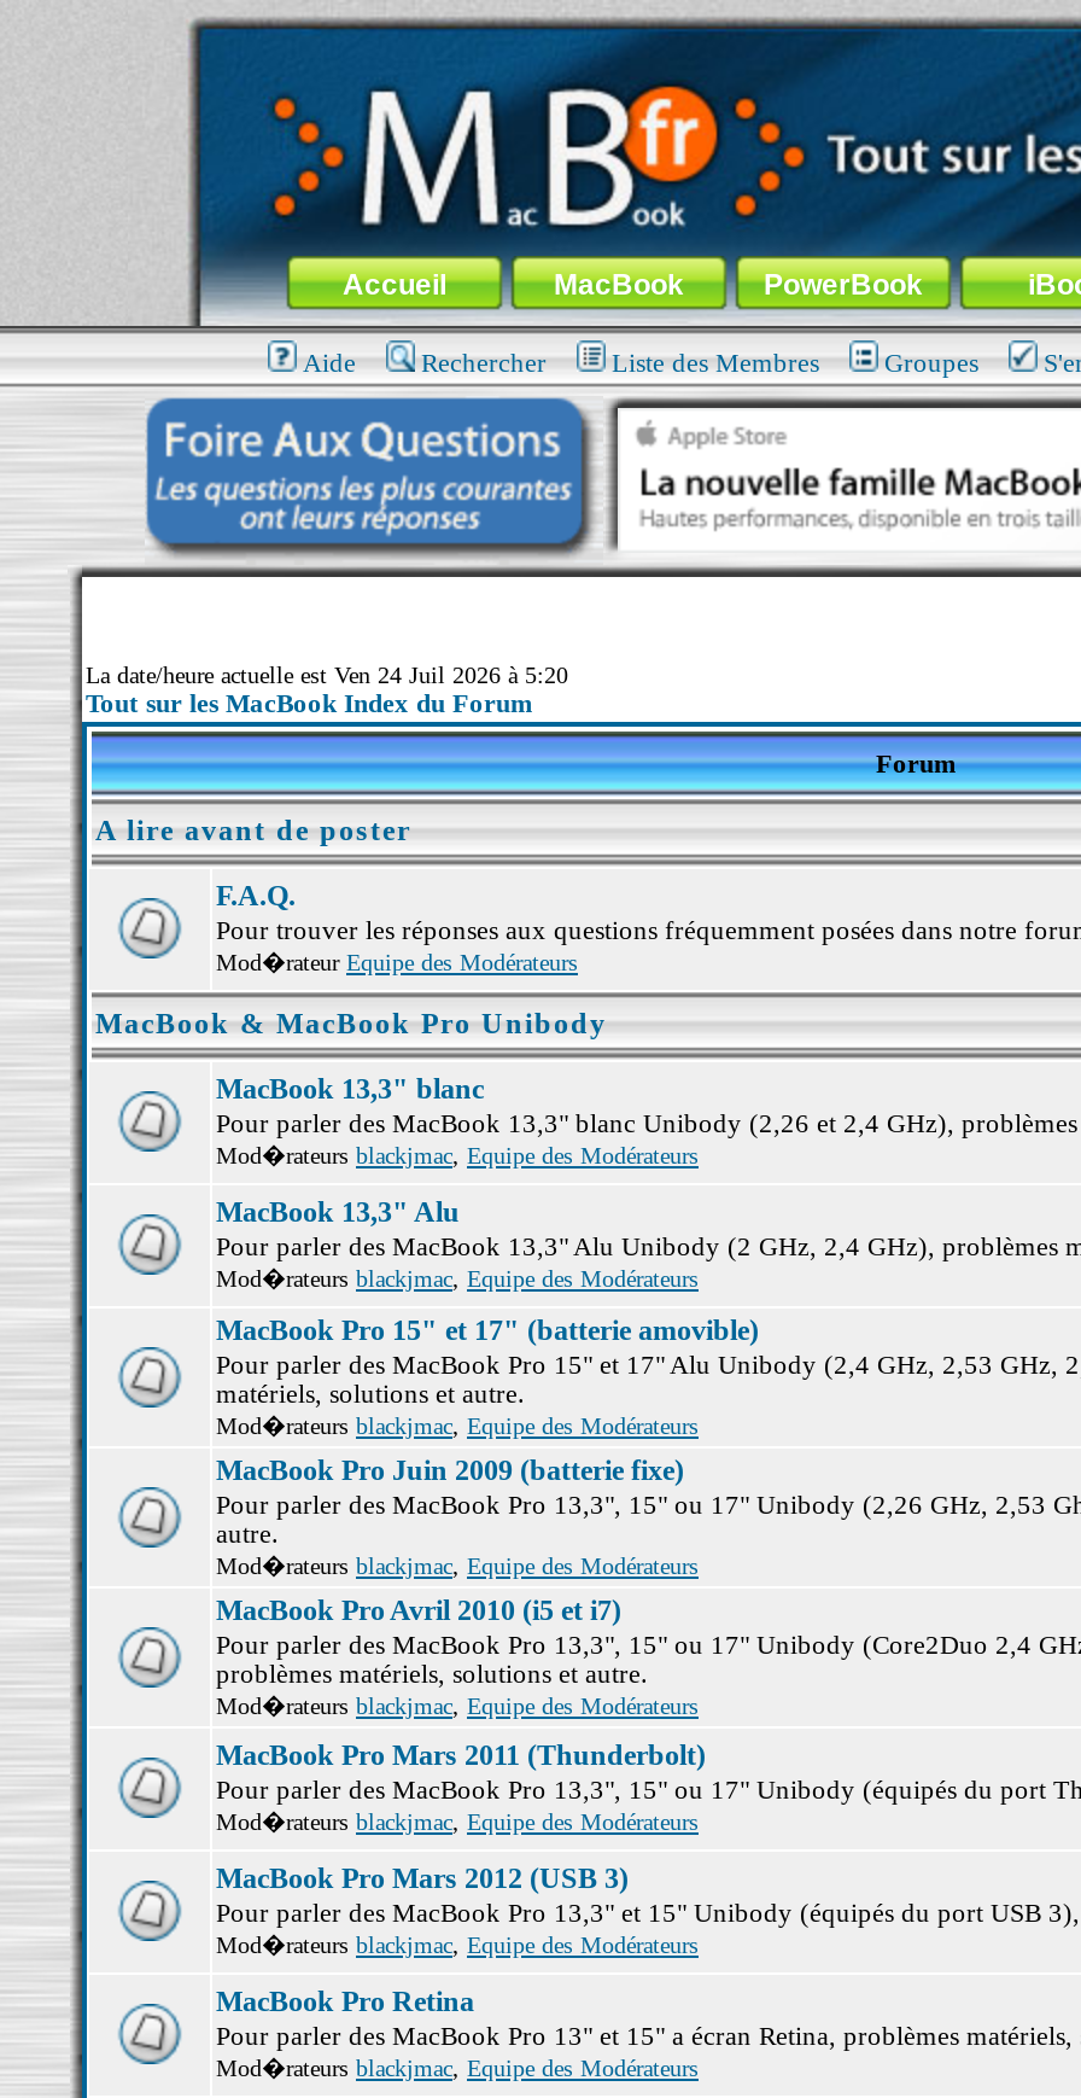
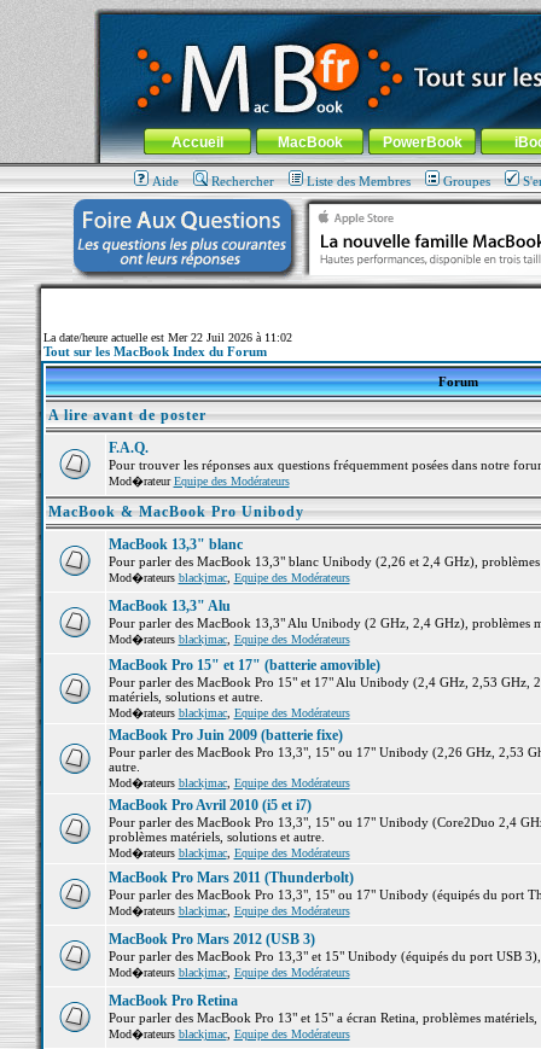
[86,662,568,688] La date/heure actuelle est Ven 24 Juil 2026 à 5:20 -> [43,331,292,344] La date/heure actuelle est Mer 22 Juil 2026 à 11:02

